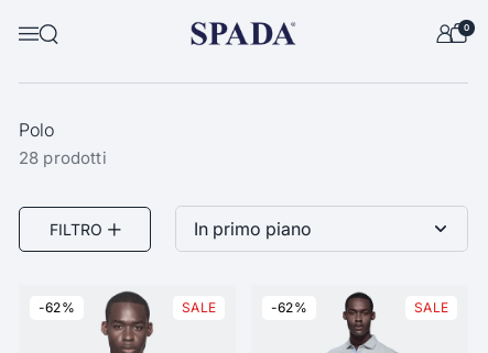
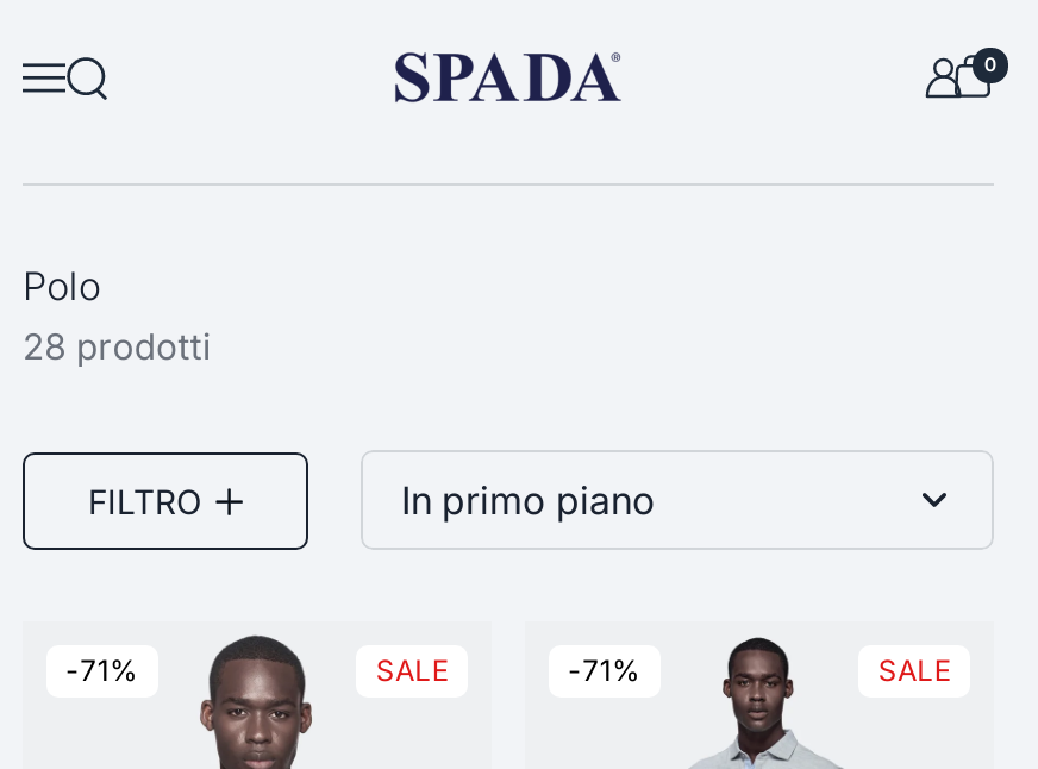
[39,299,75,316] -62% -> [65,652,139,688] -71%
[271,299,307,316] -62% -> [568,652,641,688] -71%

